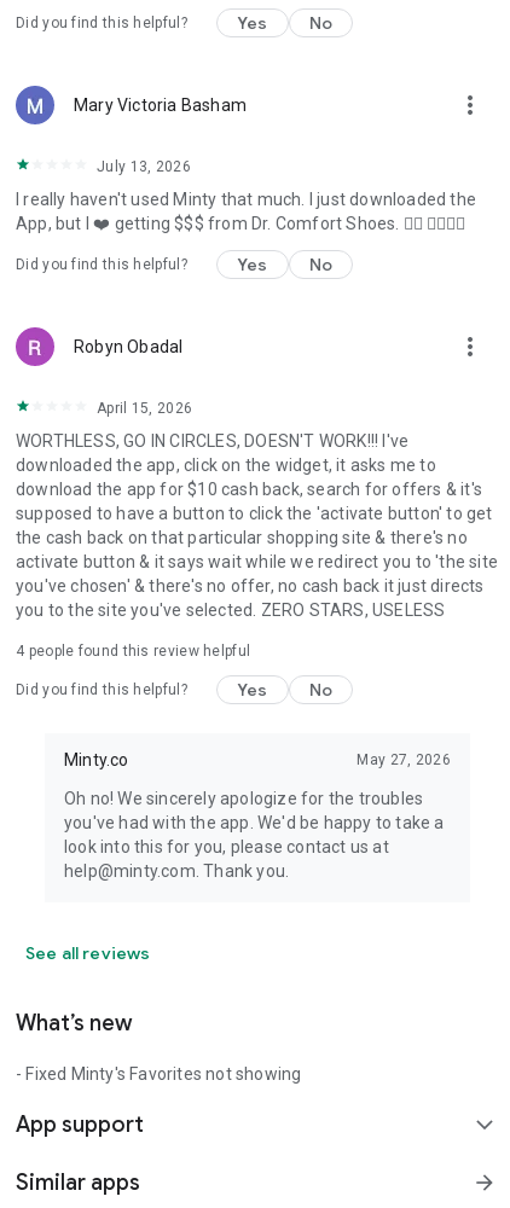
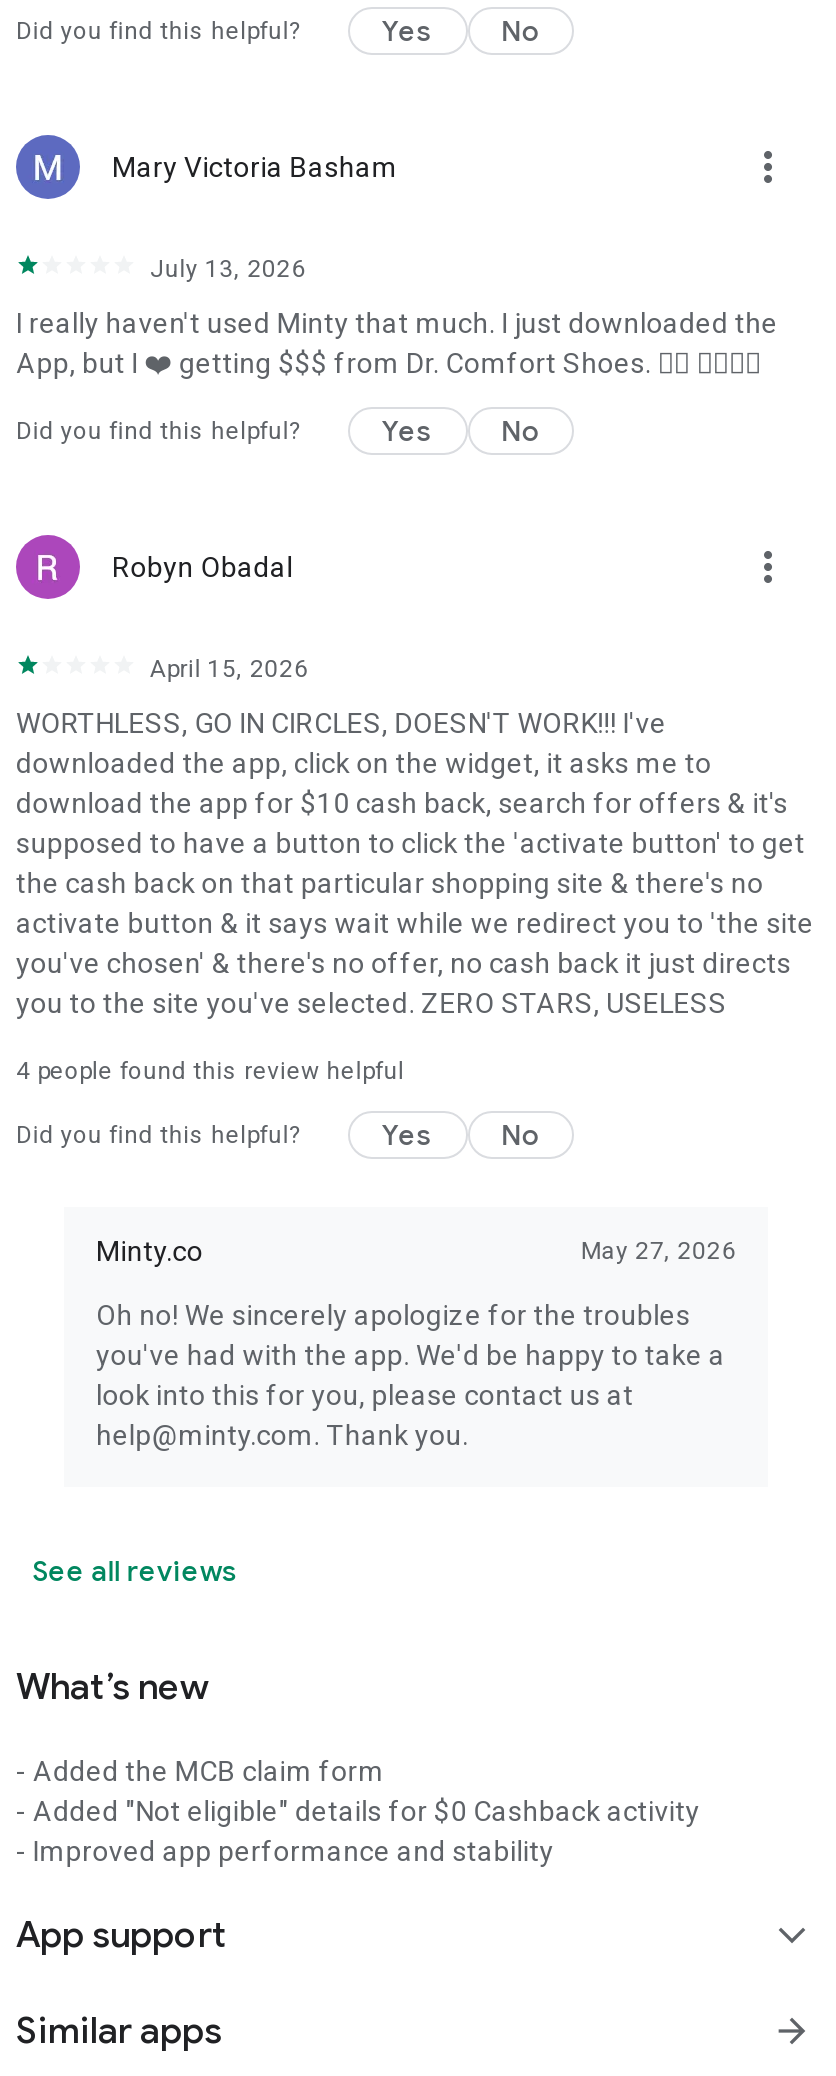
[16,1064,301,1084] - Fixed Minty's Favorites not showing -> [16,1755,700,1867] - Added the MCB claim form | - Added "Not eligible" details for $0 Cashback activity | - Improved app performance and stability

